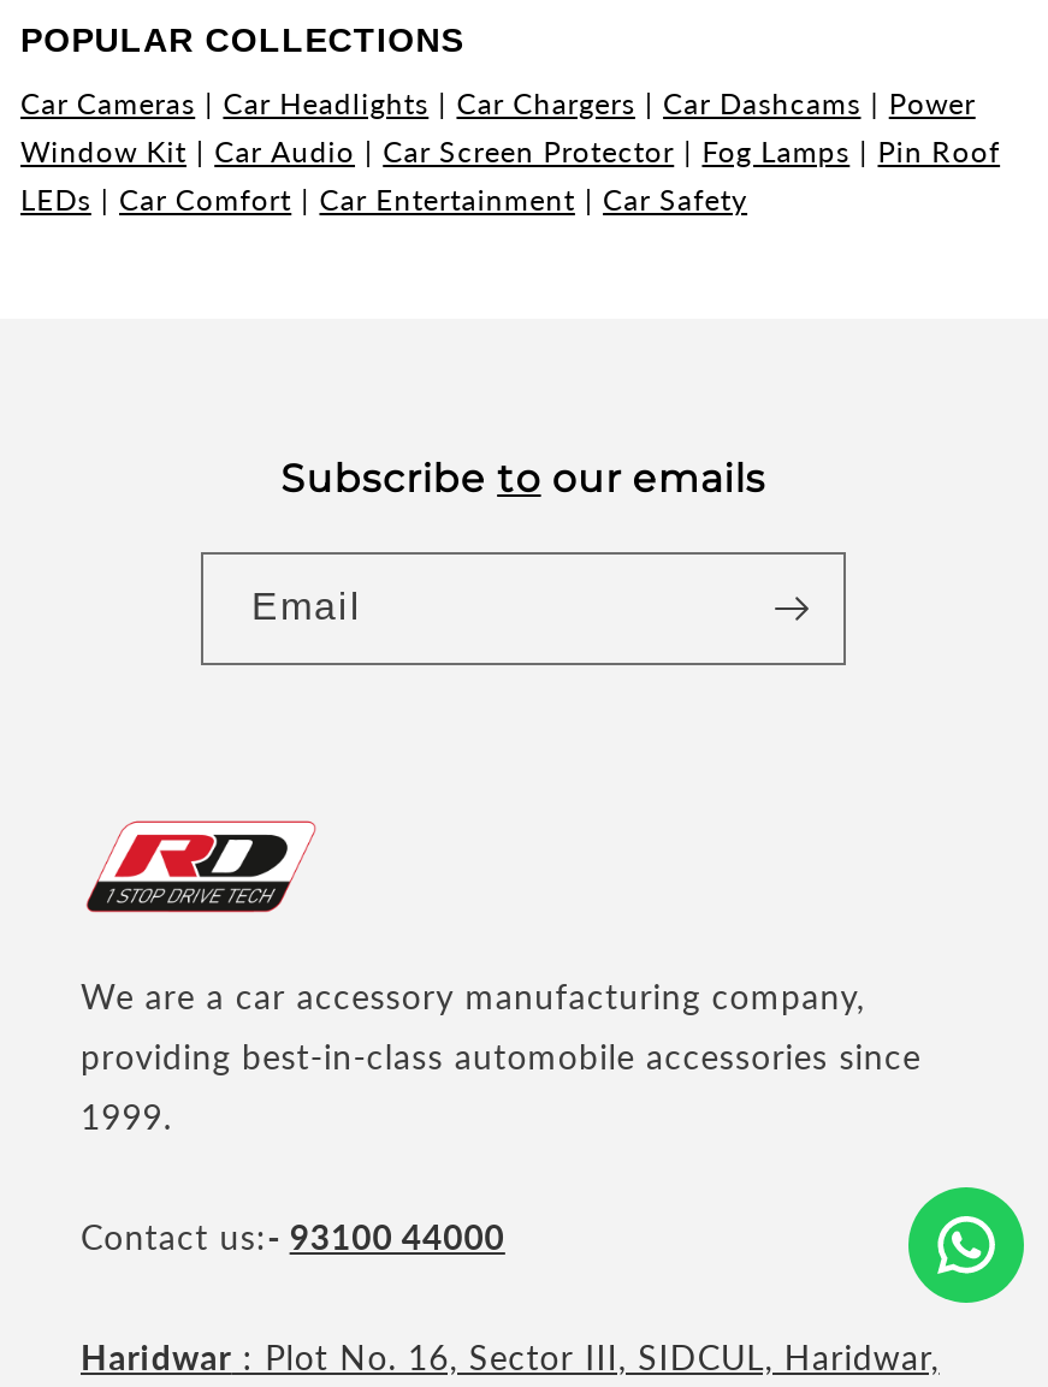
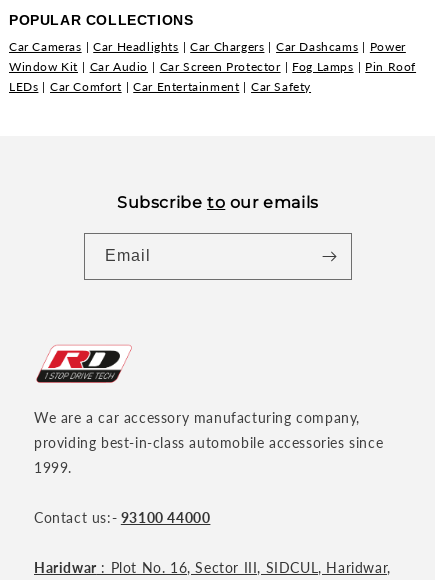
[906,1185,1026,1305] [image] -> none

